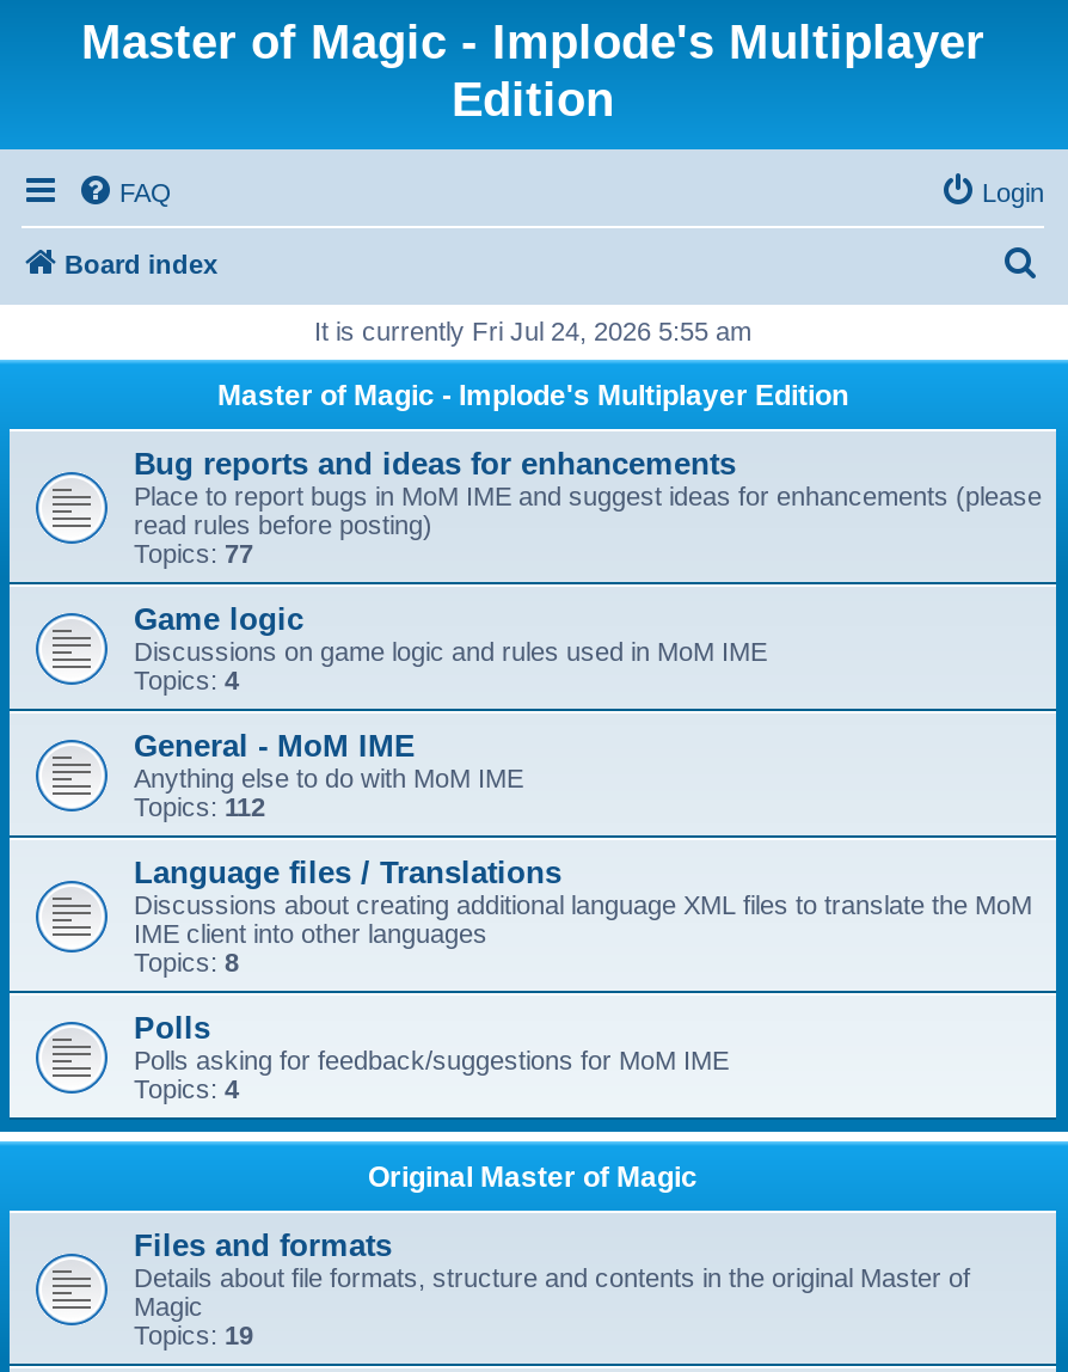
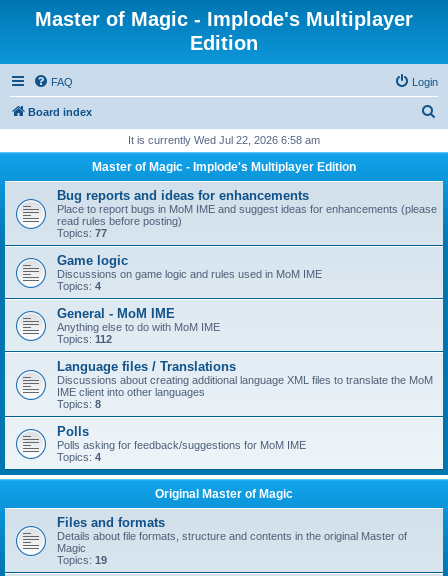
[314,317,751,345] It is currently Fri Jul 24, 2026 5:55 am -> [128,134,320,146] It is currently Wed Jul 22, 2026 6:58 am

